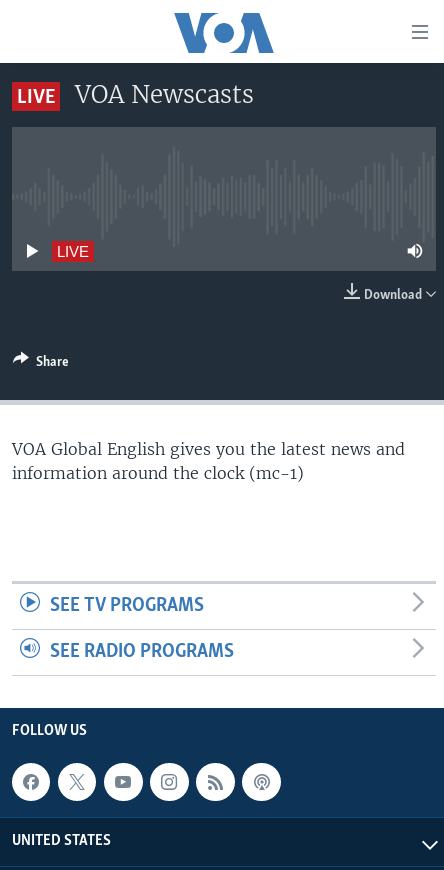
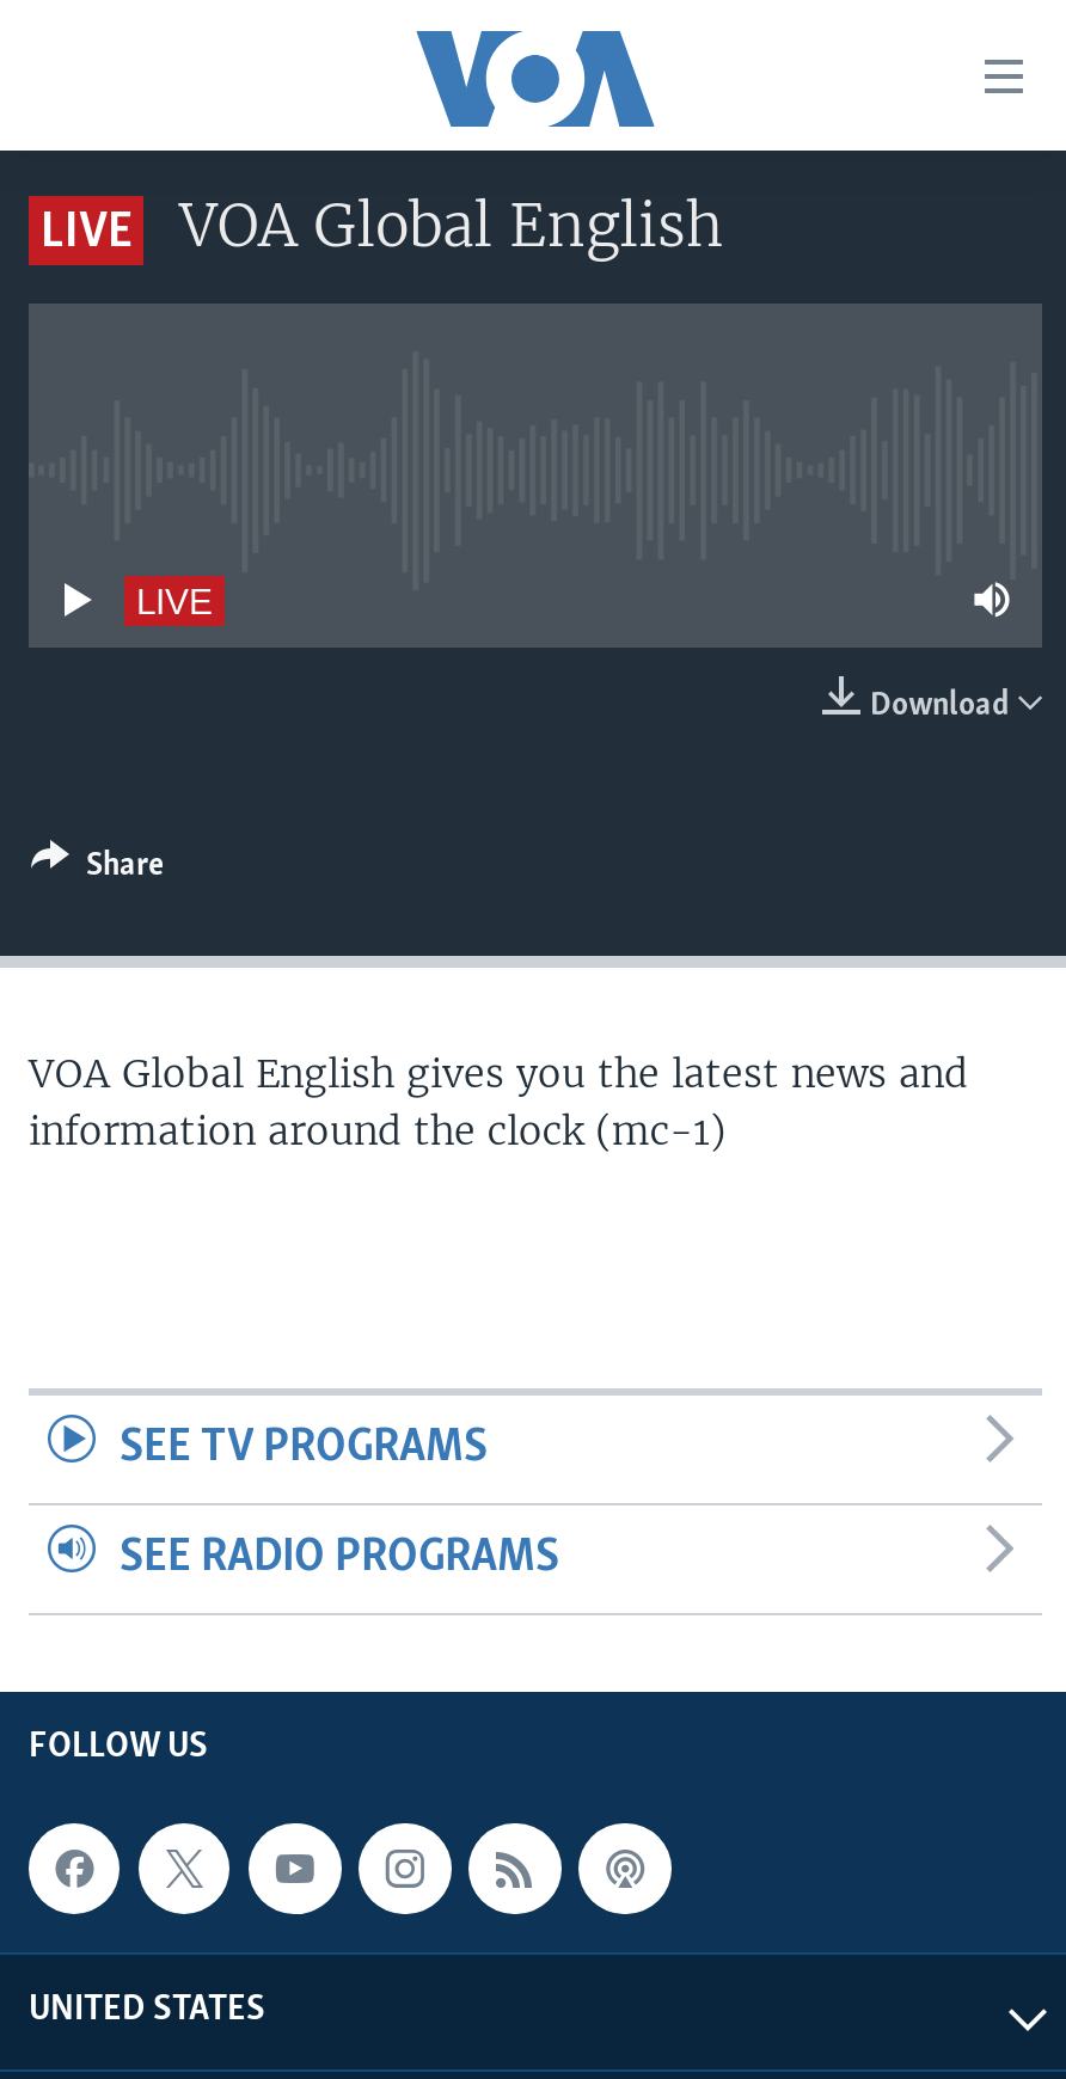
[75,79,254,110] VOA Newscasts -> [179,189,724,263] VOA Global English

